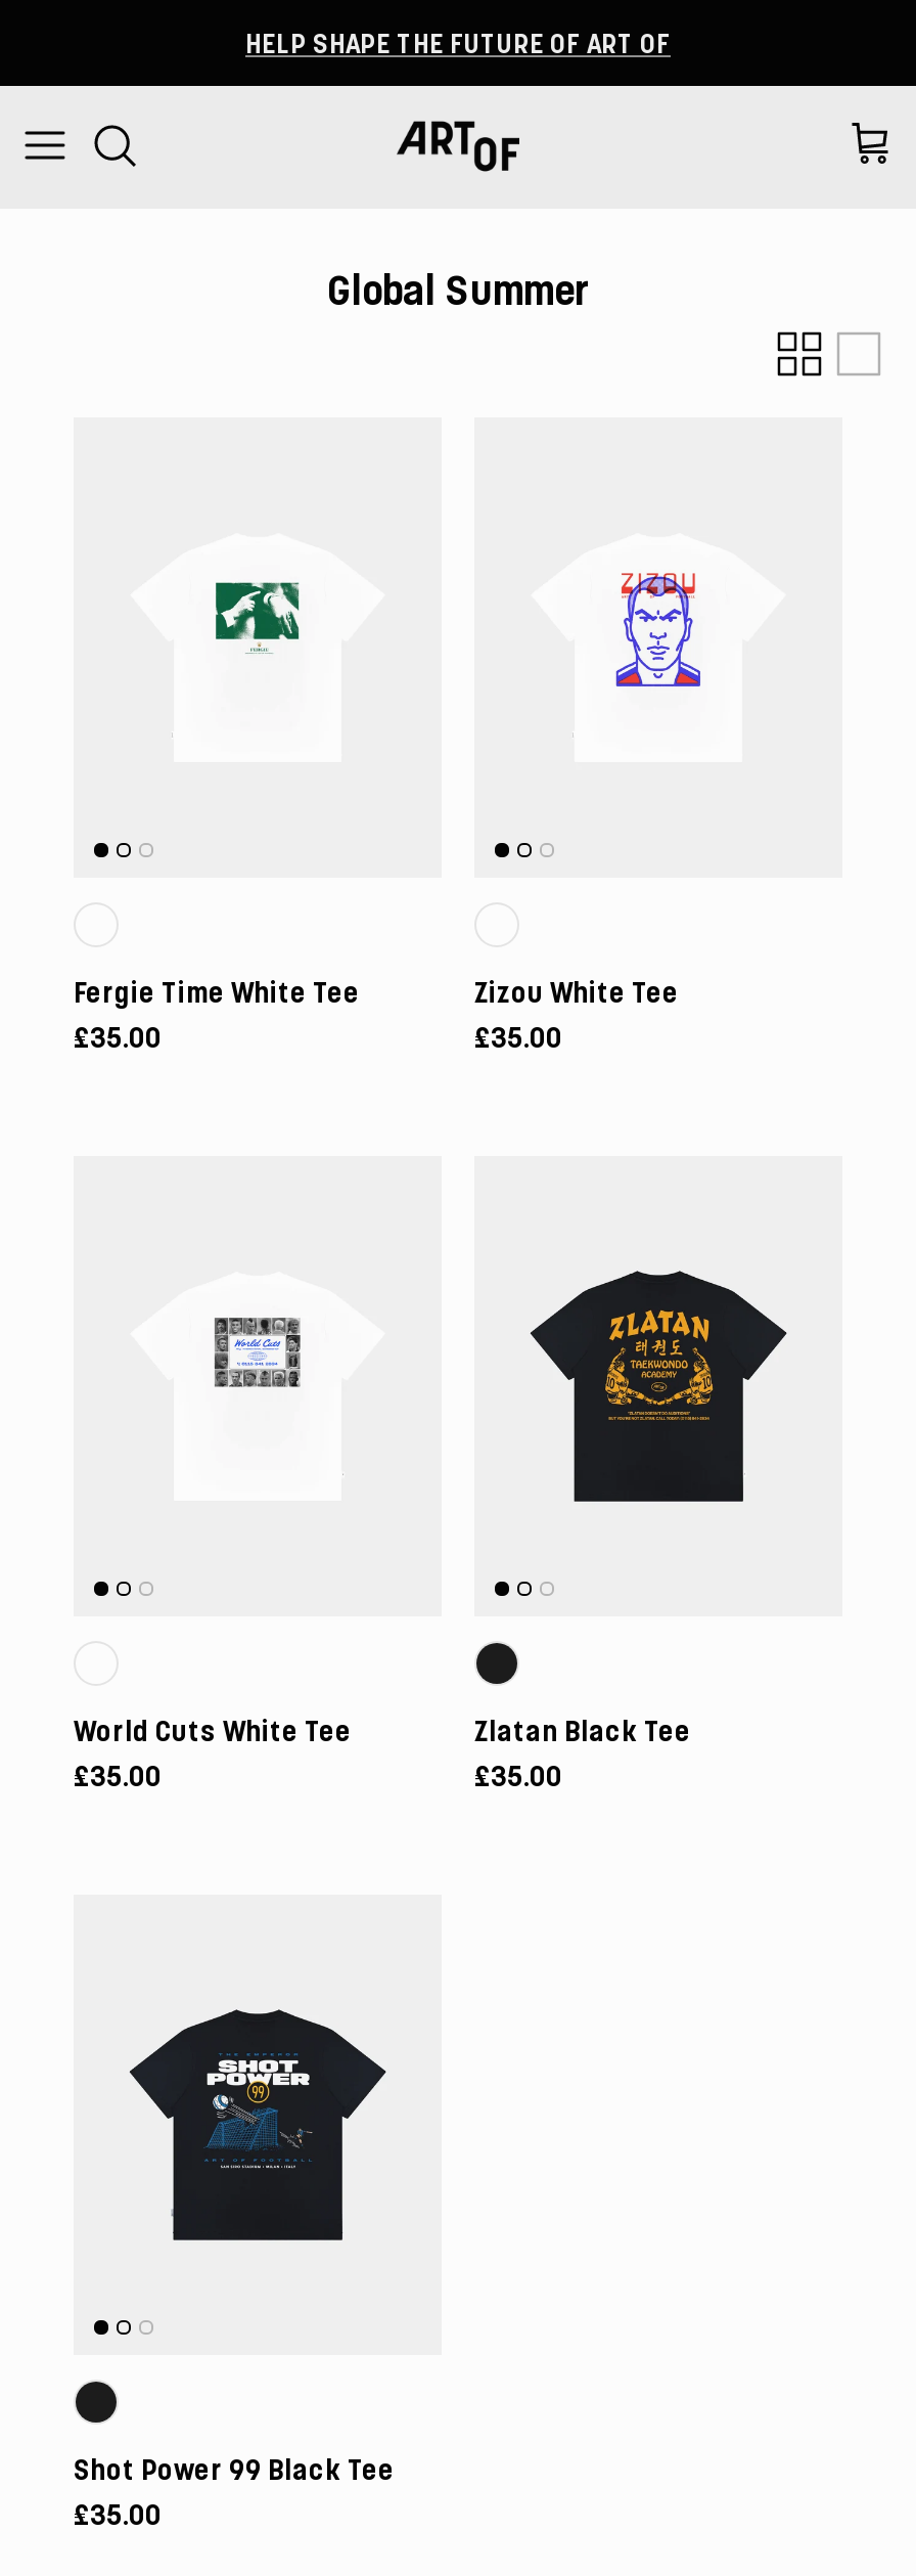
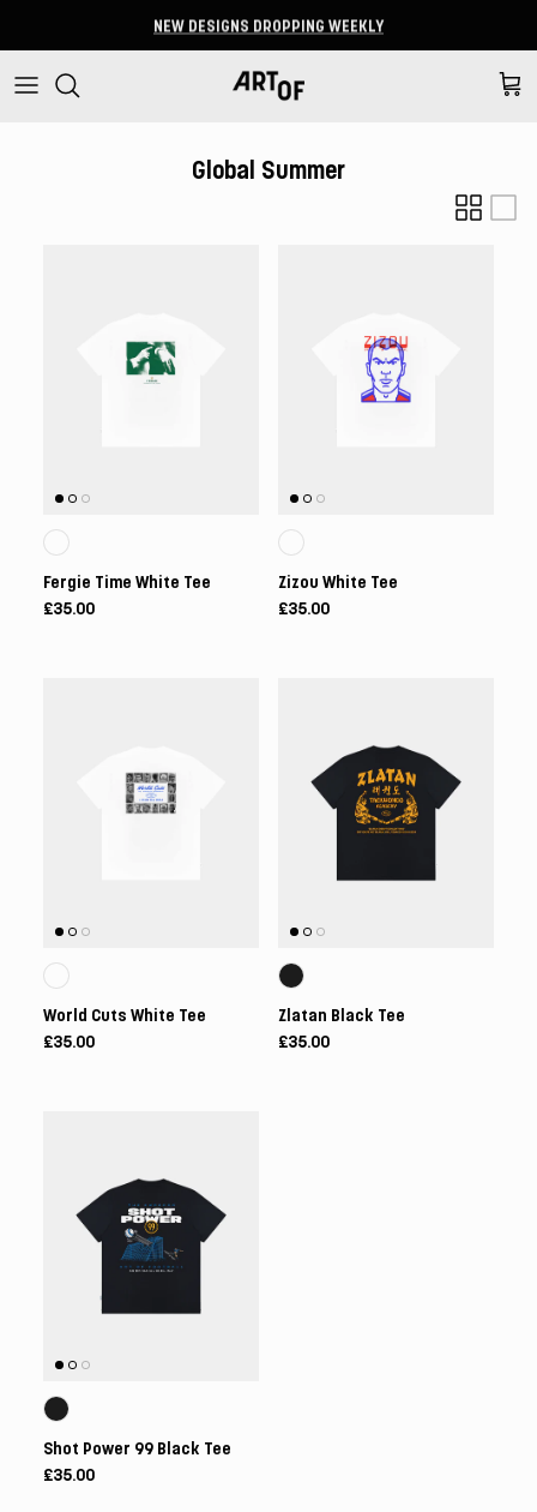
[245,33,671,59] HELP SHAPE THE FUTURE OF ART OF -> [153,19,384,35] NEW DESIGNS DROPPING WEEKLY

